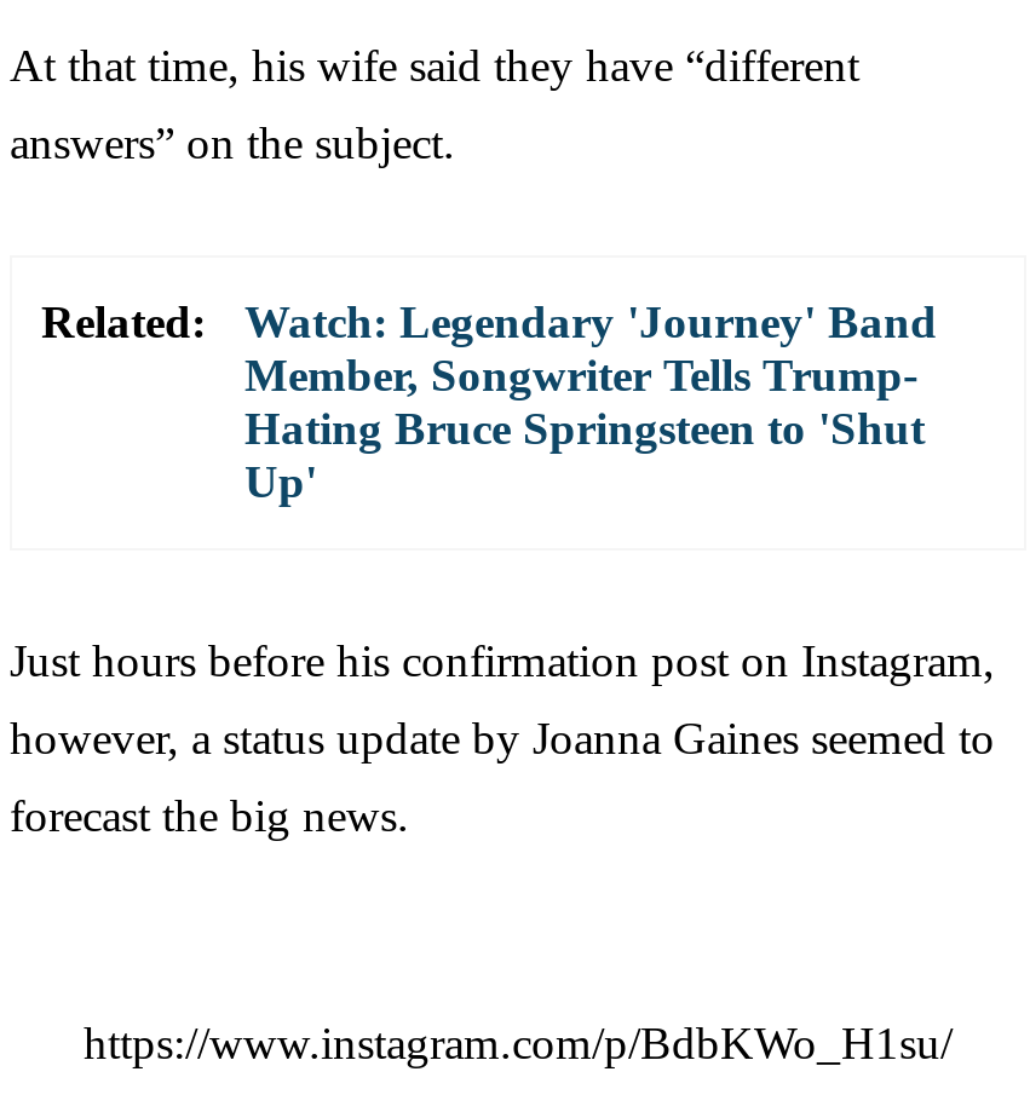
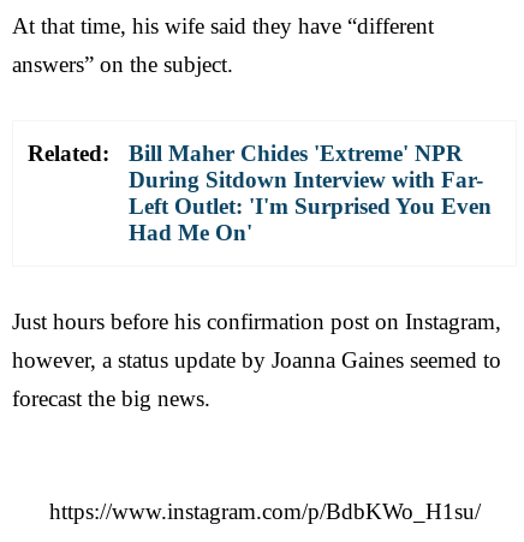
[244,295,937,506] Watch: Legendary 'Journey' Band | Member, Songwriter Tells Trump- | Hating Bruce Springsteen to 'Shut | Up' -> [129,140,492,245] Bill Maher Chides 'Extreme' NPR | During Sitdown Interview with Far- | Left Outlet: 'I'm Surprised You Even | Had Me On'

